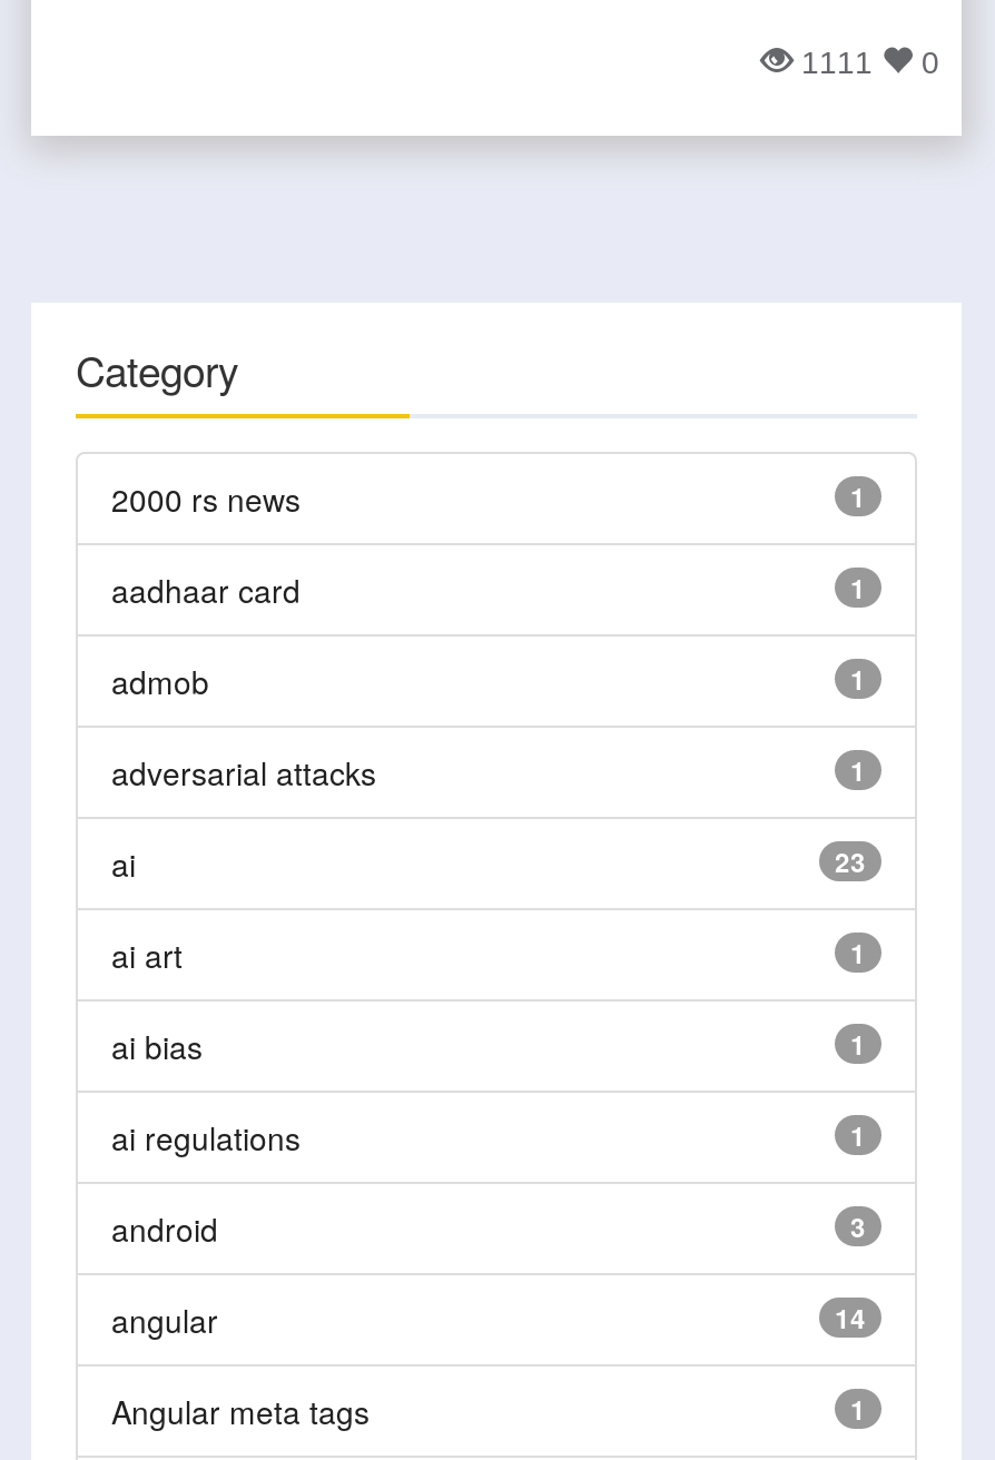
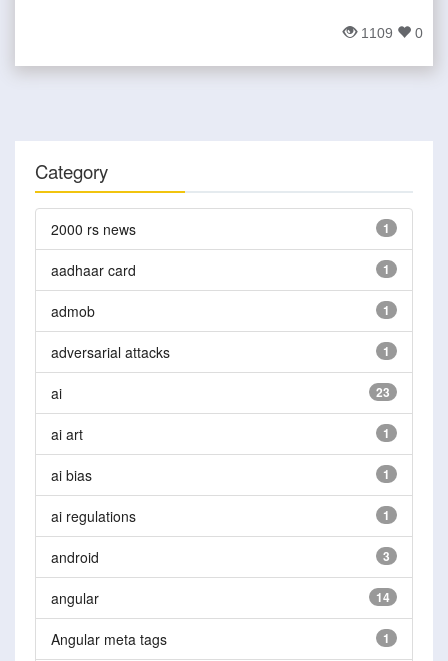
[792,45,939,80] 1111 0 -> [357,25,423,41] 1109 0

